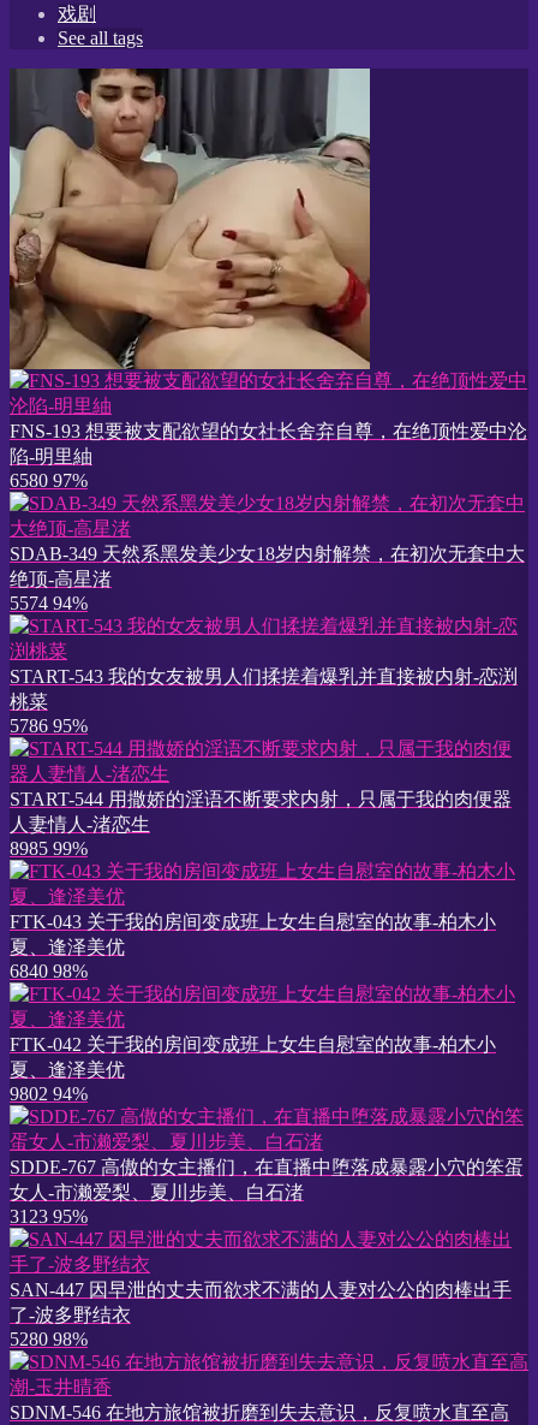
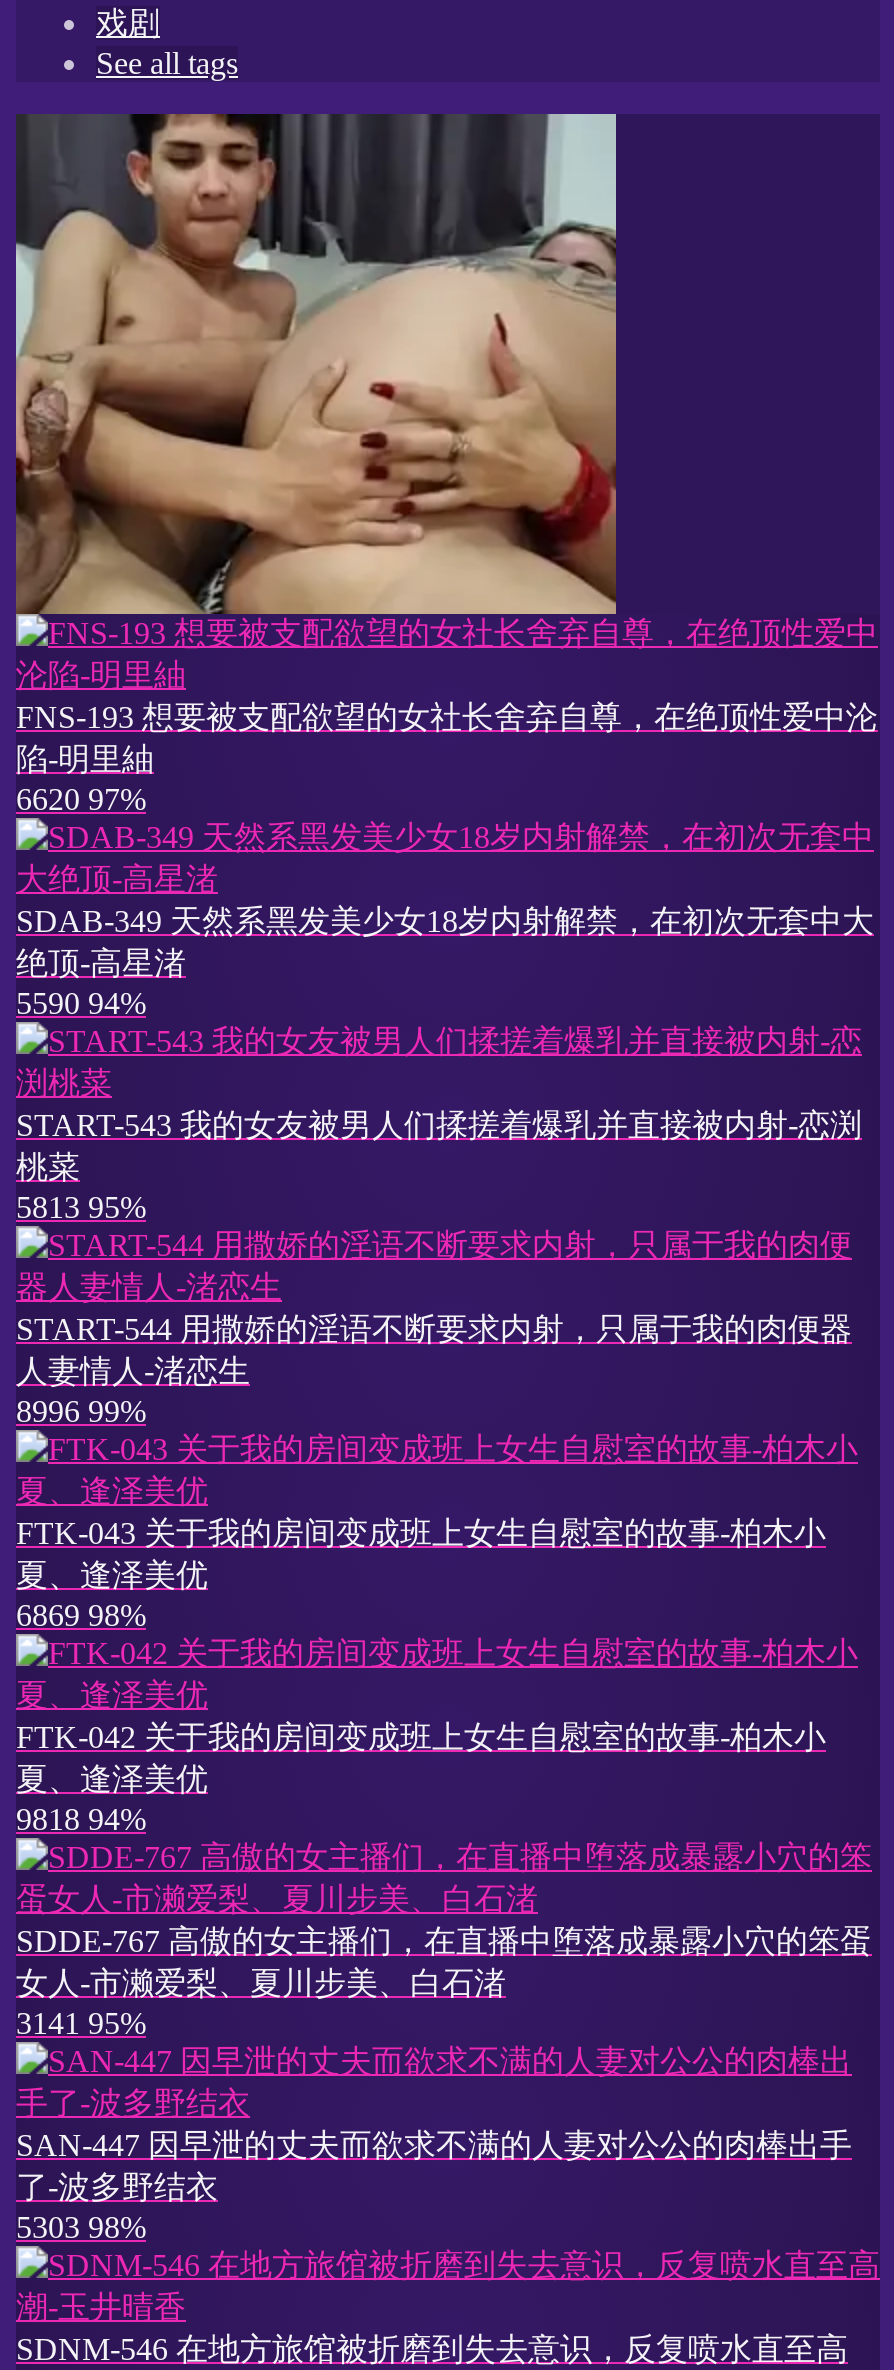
[10,470,88,490] 6580 97% -> [16,781,146,815] 6620 97%
[10,592,88,613] 5574 94% -> [16,985,146,1019] 5590 94%
[10,715,88,736] 5786 95% -> [16,1189,146,1223] 5813 95%
[10,838,88,858] 8985 99% -> [16,1393,146,1427] 8996 99%
[10,960,88,981] 6840 98% -> [16,1597,146,1631] 6869 98%
[10,1083,88,1104] 9802 94% -> [16,1801,146,1835] 9818 94%
[10,1206,88,1226] 3123 95% -> [16,2005,146,2039] 3141 95%
[10,1328,88,1349] 5280 98% -> [16,2209,146,2243] 5303 98%

